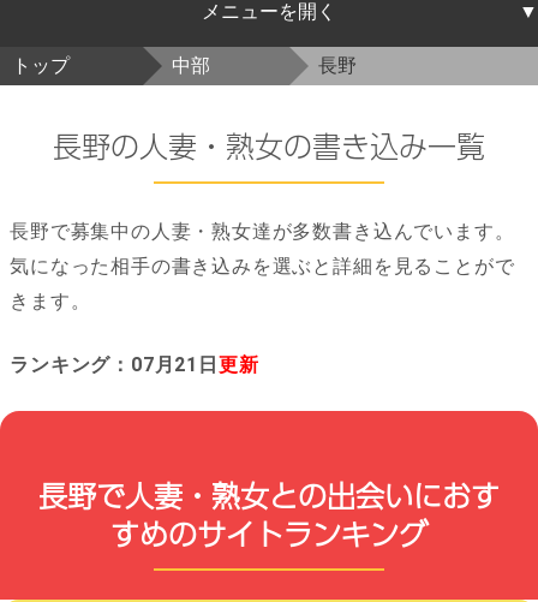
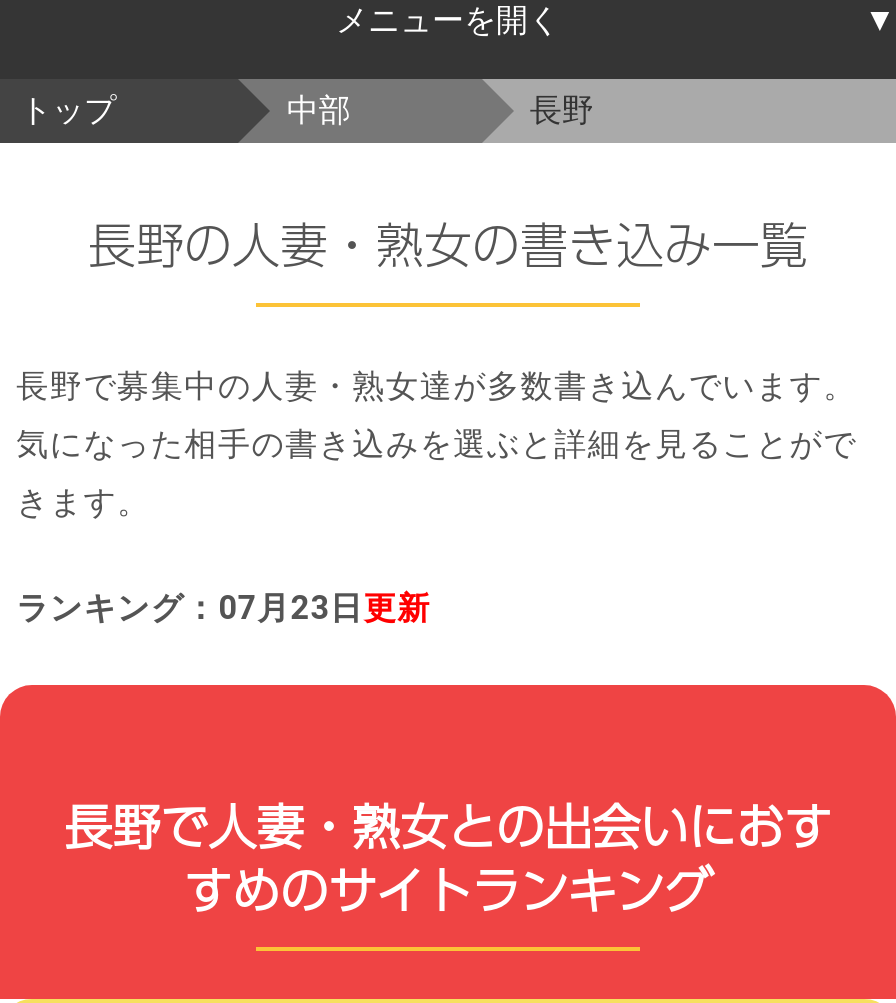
[10,353,259,376] ランキング：07月21日更新 -> [16,589,431,627] ランキング：07月23日更新

